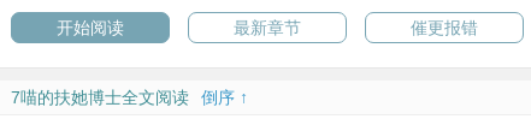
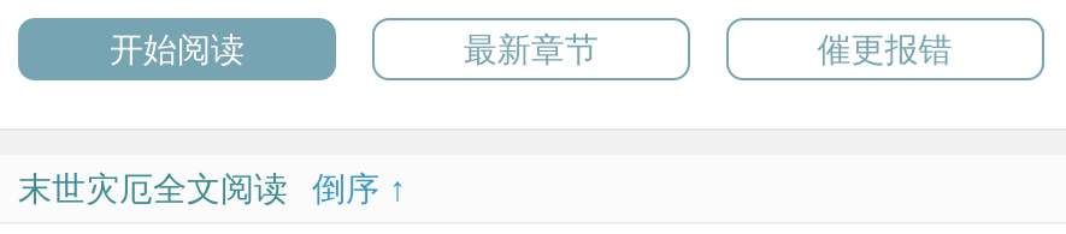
[11,88,189,108] 7喵的扶她博士全文阅读 -> [18,170,288,209] 末世灾厄全文阅读

